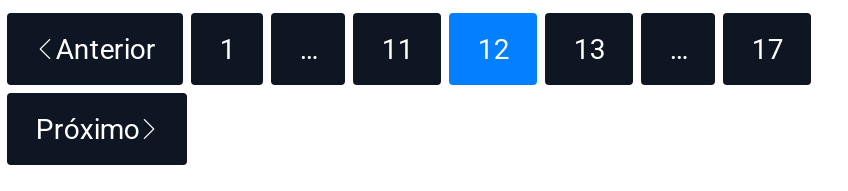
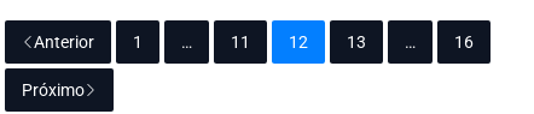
[752,33,784,65] 17 -> [455,32,474,51] 16

